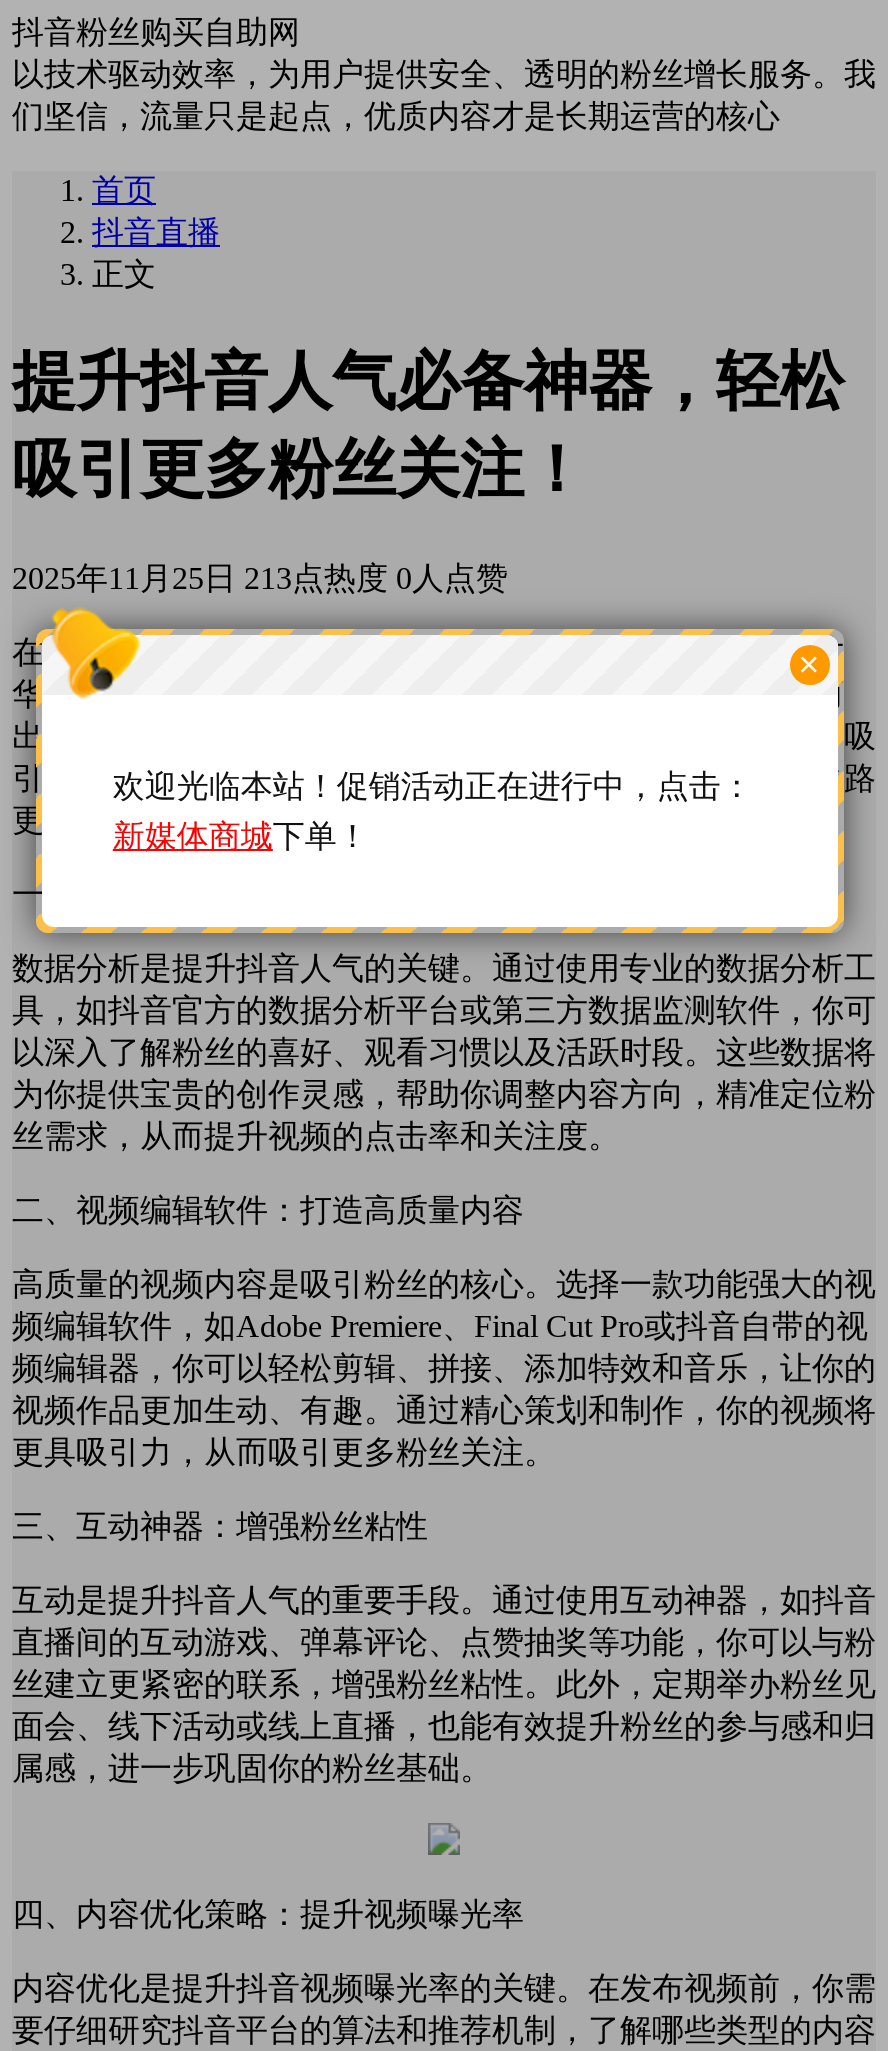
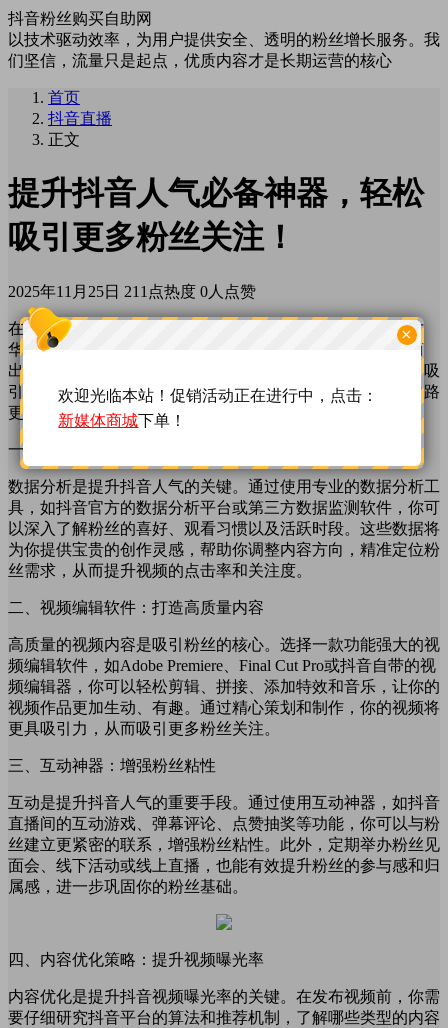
[12,560,508,594] 2025年11月25日 213点热度 0人点赞 -> [8,283,256,300] 2025年11月25日 211点热度 0人点赞

